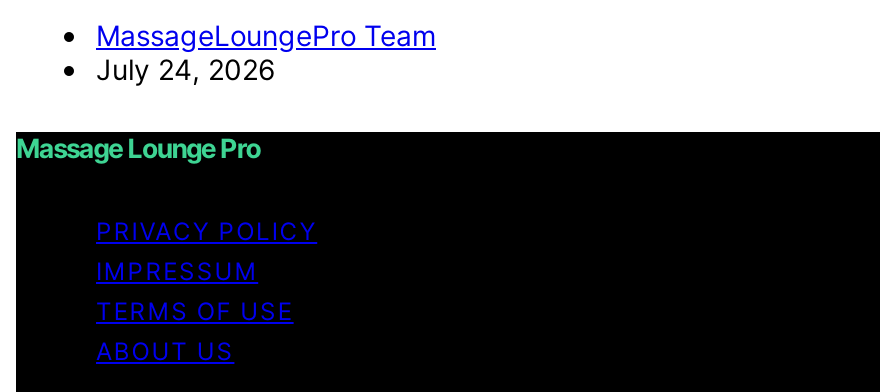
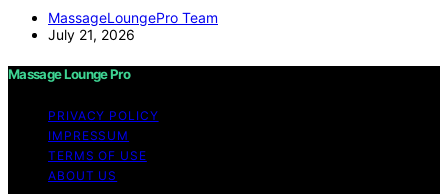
[96,53,276,87] July 24, 2026 -> [48,26,135,43] July 21, 2026

